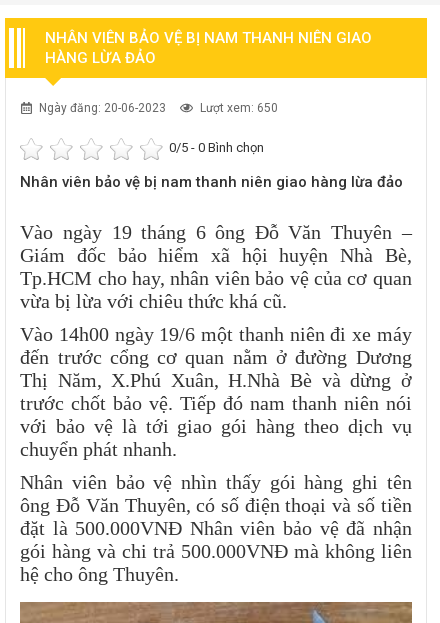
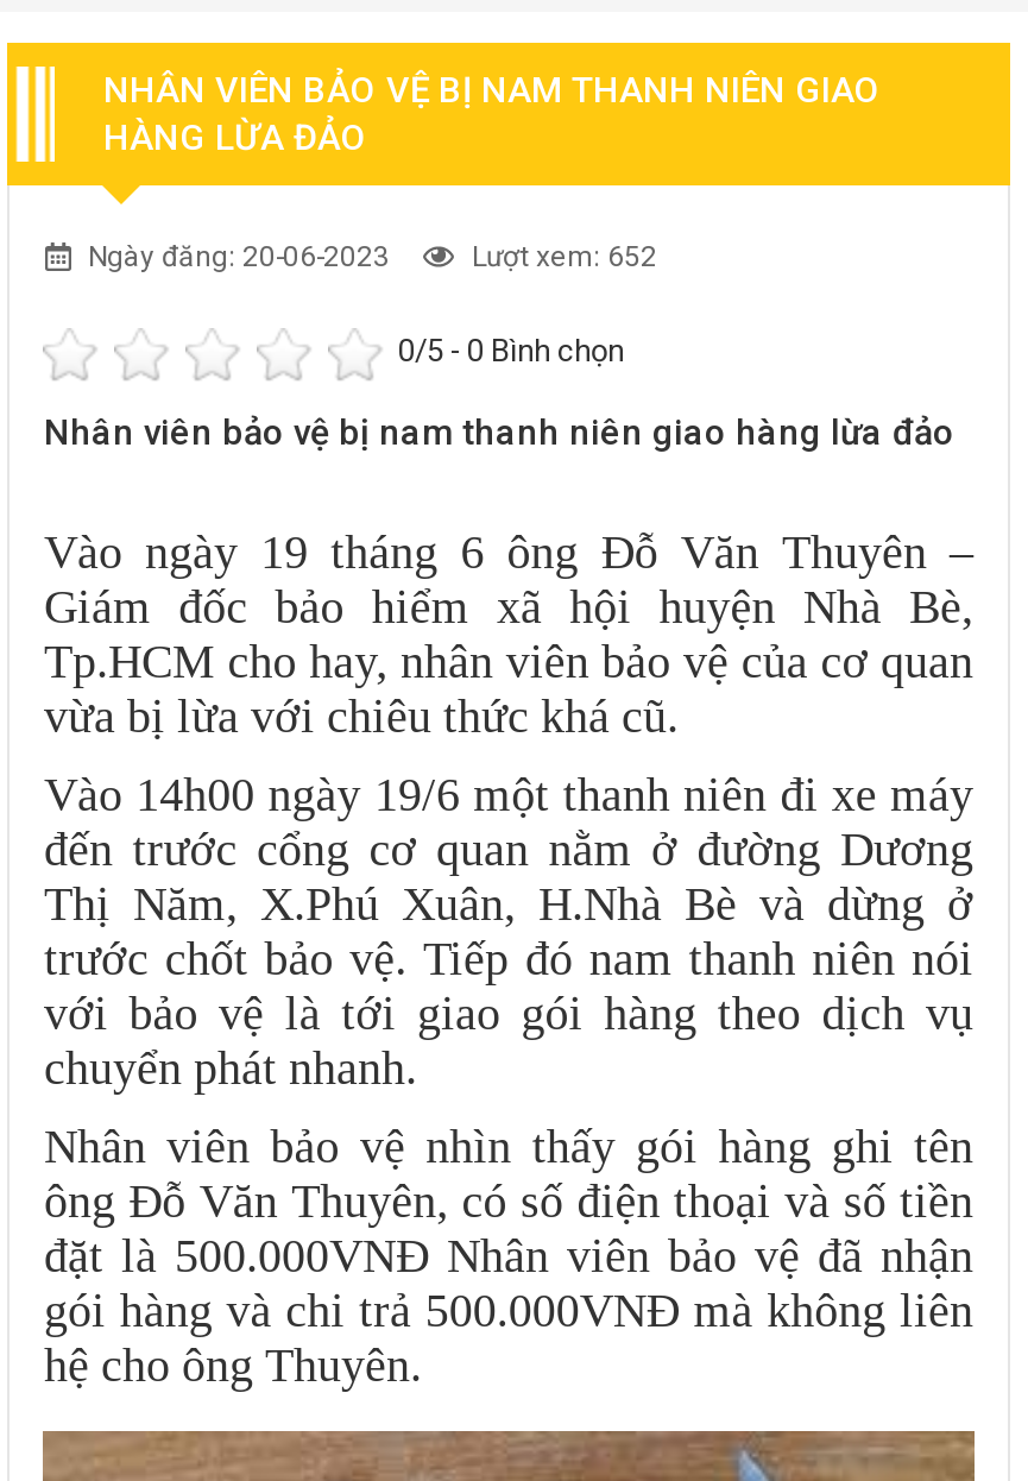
[197,101,278,115] Lượt xem: 650 -> [464,241,657,274] Lượt xem: 652

